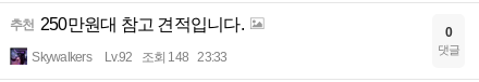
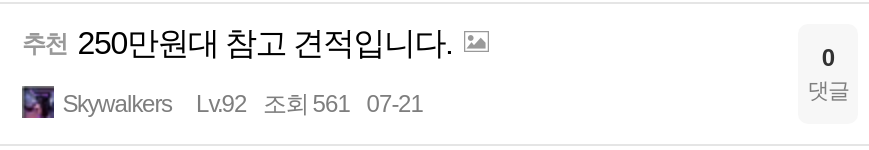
[32,50,227,65] Skywalkers Lv.92 조회 148 23:33 -> [62,91,423,119] Skywalkers Lv.92 조회 561 07-21

